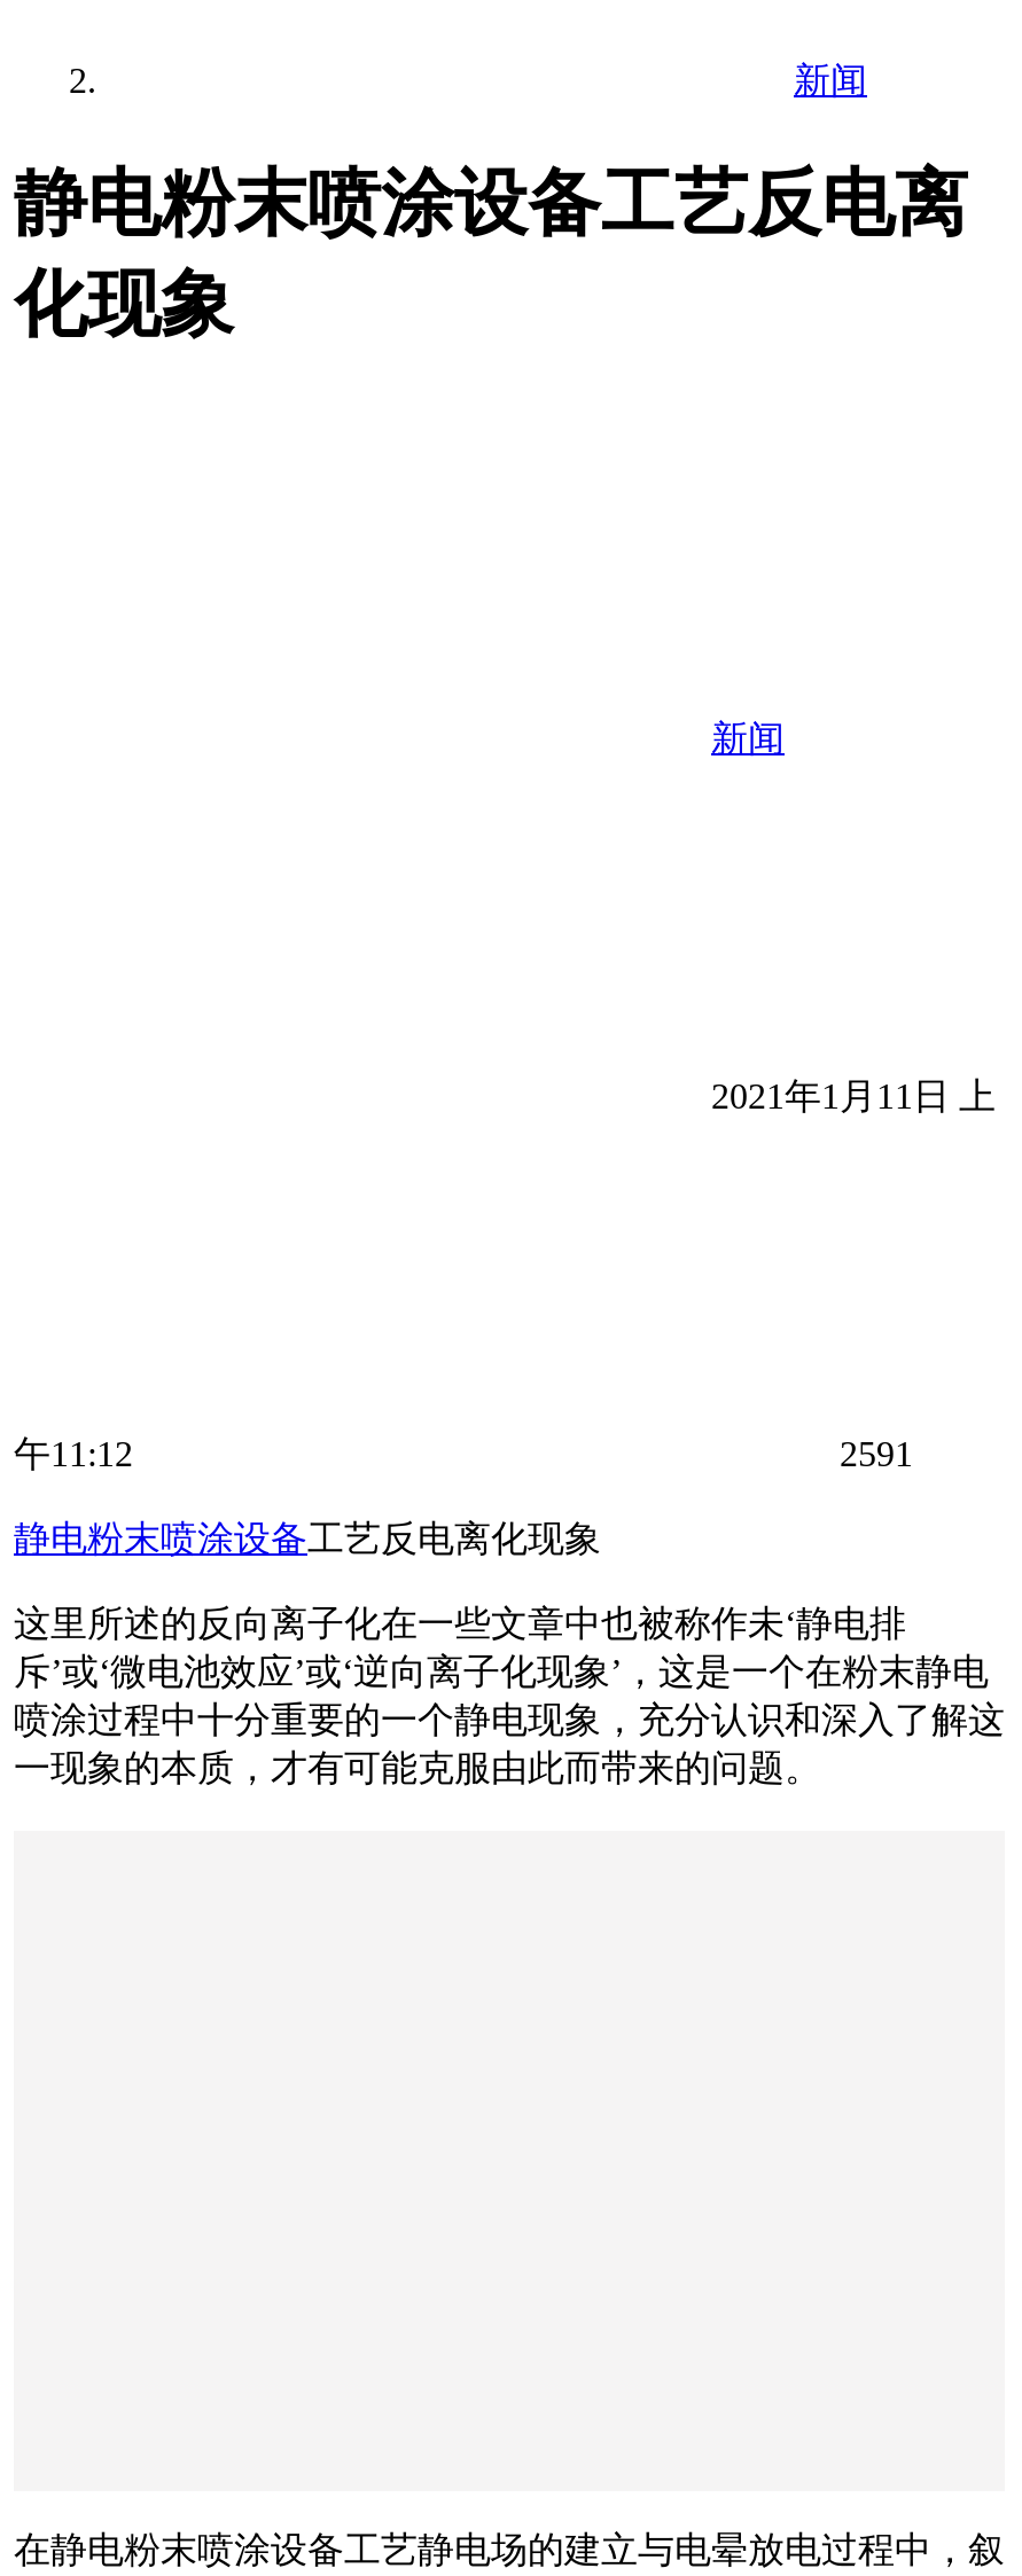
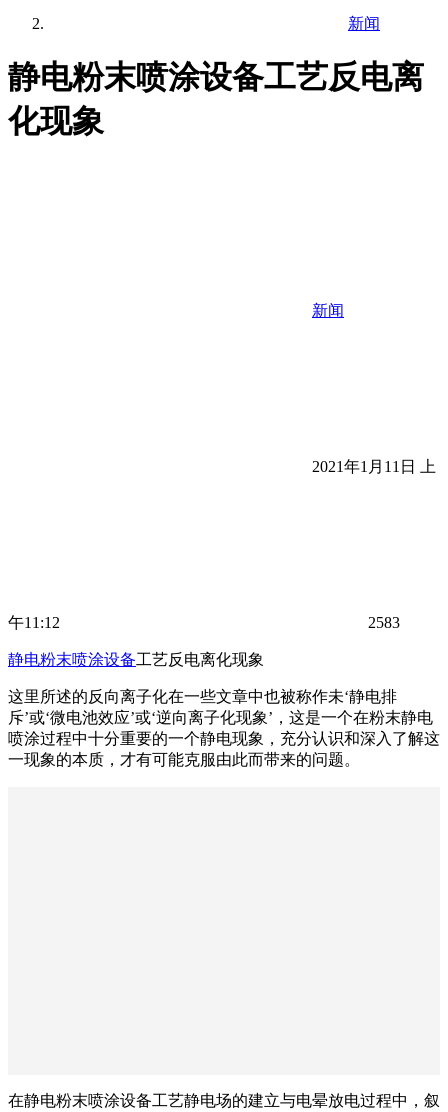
[830,1434,913,1473] 2591 -> [364,614,400,631] 2583

